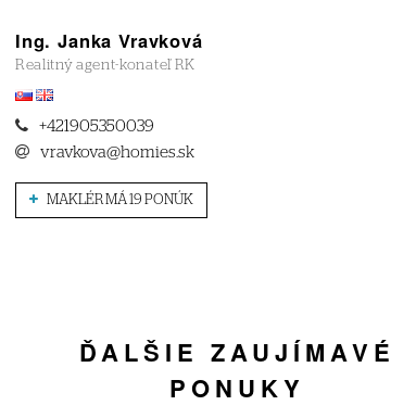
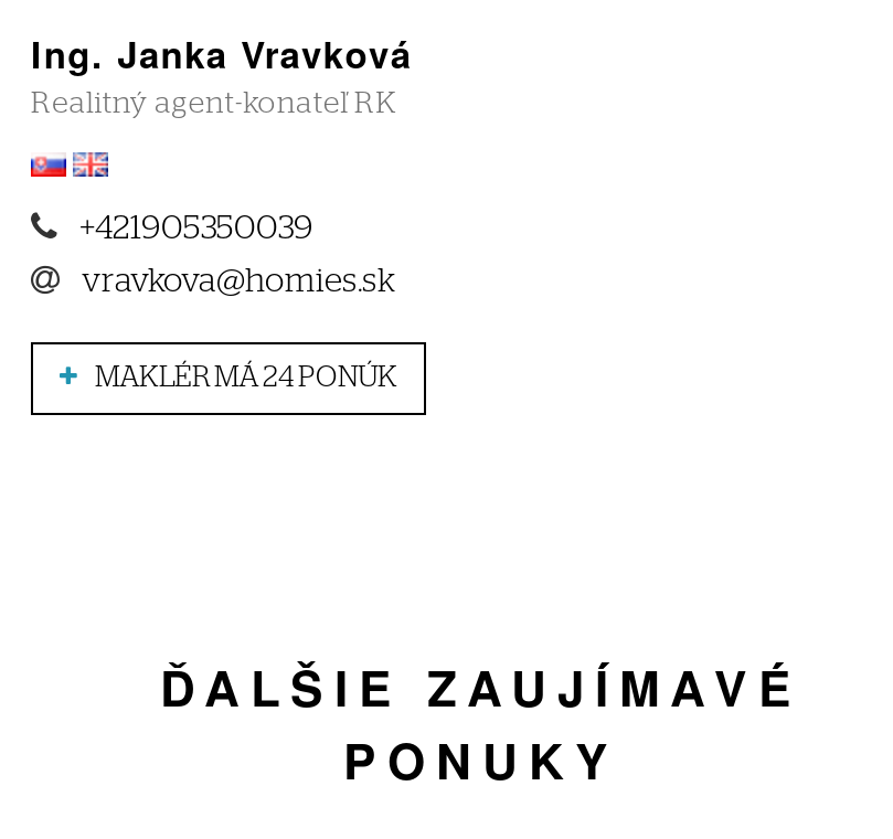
[45,192,193,207] MAKLÉR MÁ 19 PONÚK -> [91,362,397,393] MAKLÉR MÁ 24 PONÚK

